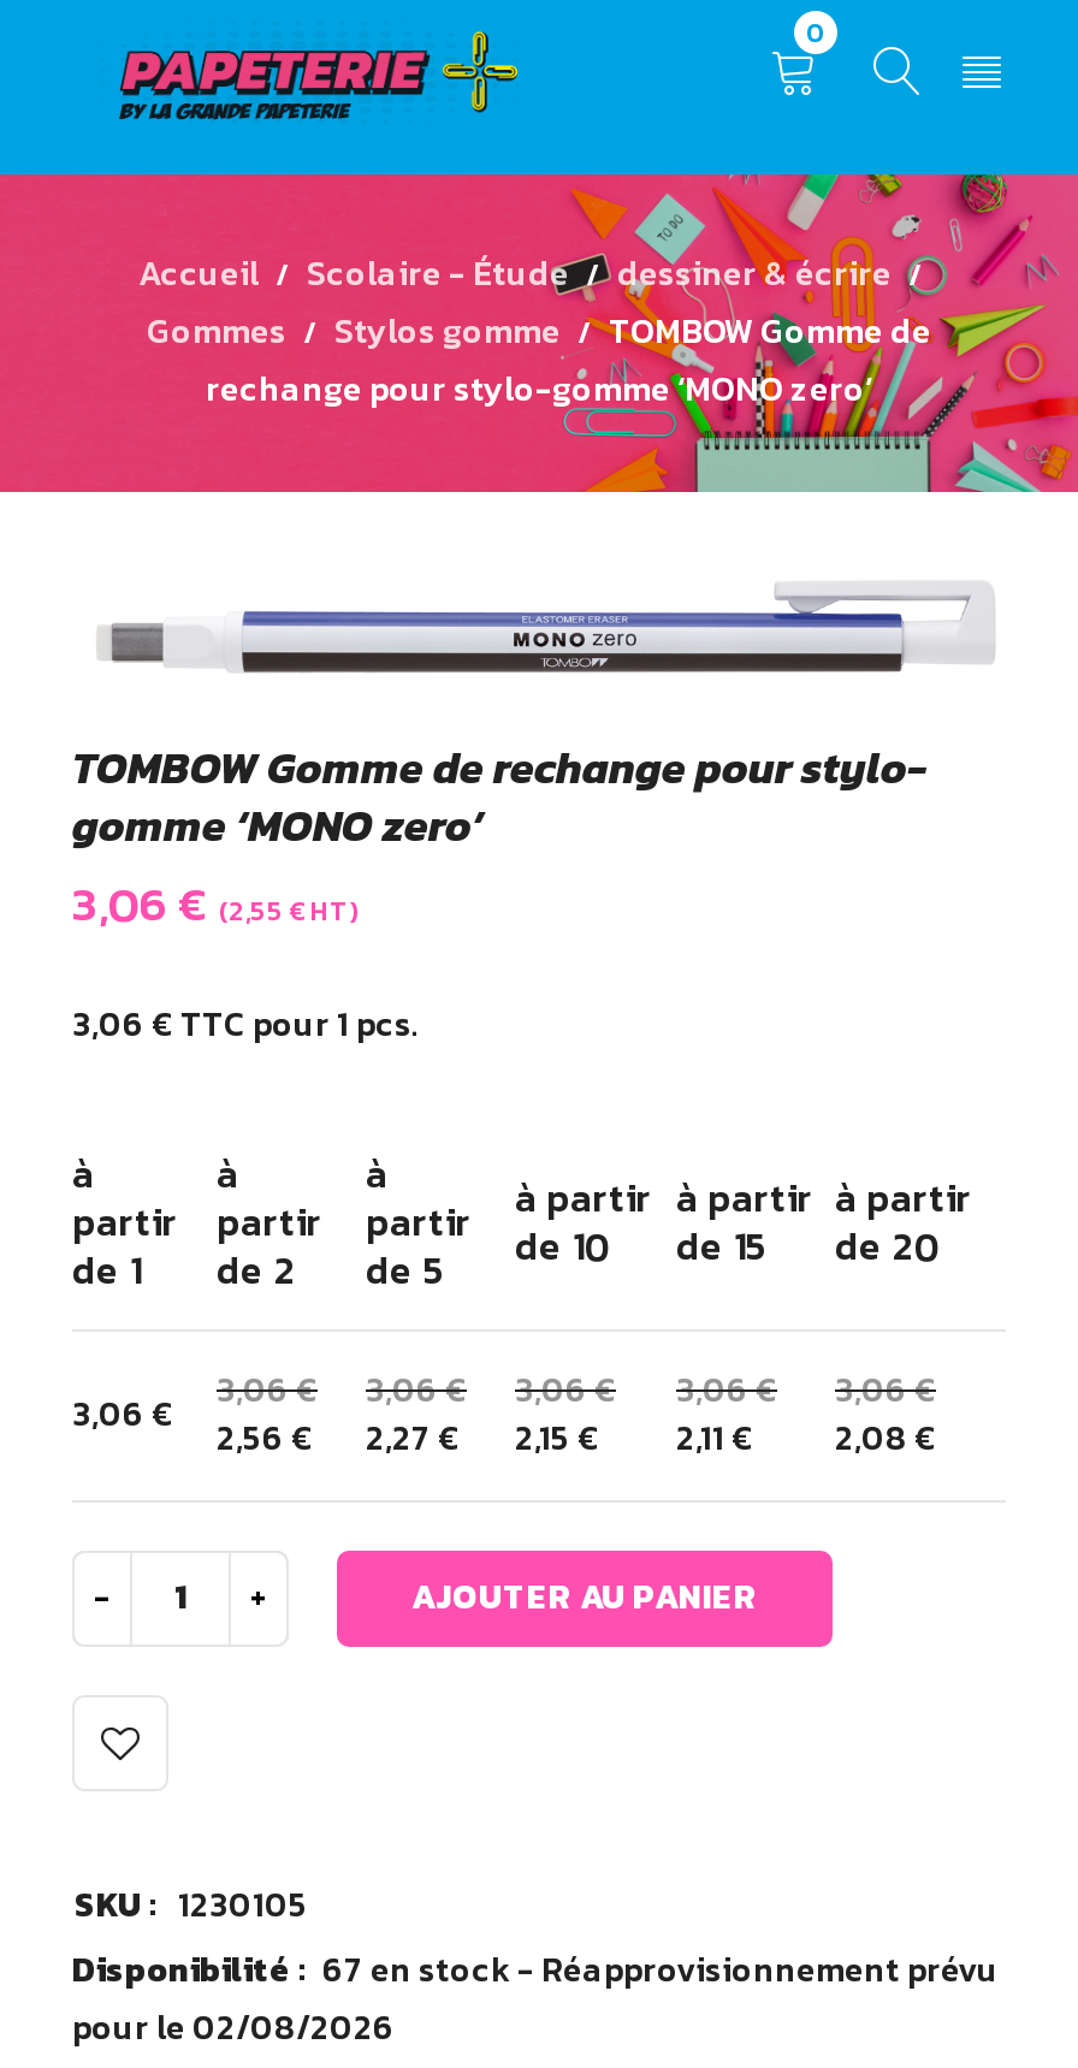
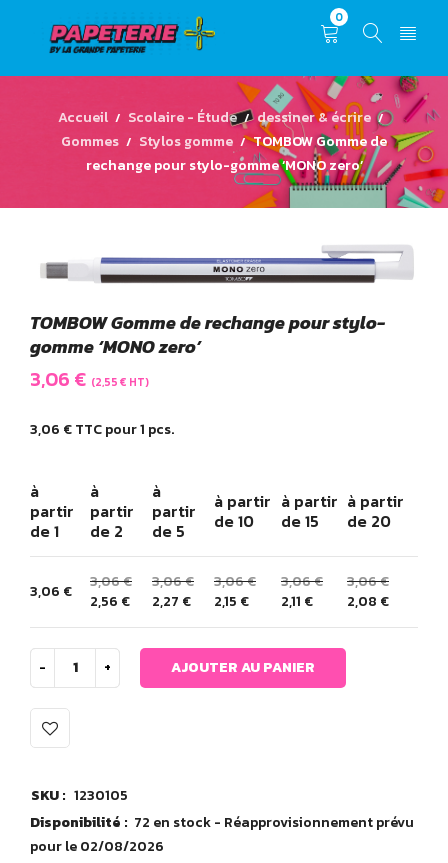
[72,1946,999,1996] Disponibilité : 67 en stock - Réapprovisionnement prévu -> [30,812,414,833] Disponibilité : 72 en stock - Réapprovisionnement prévu

